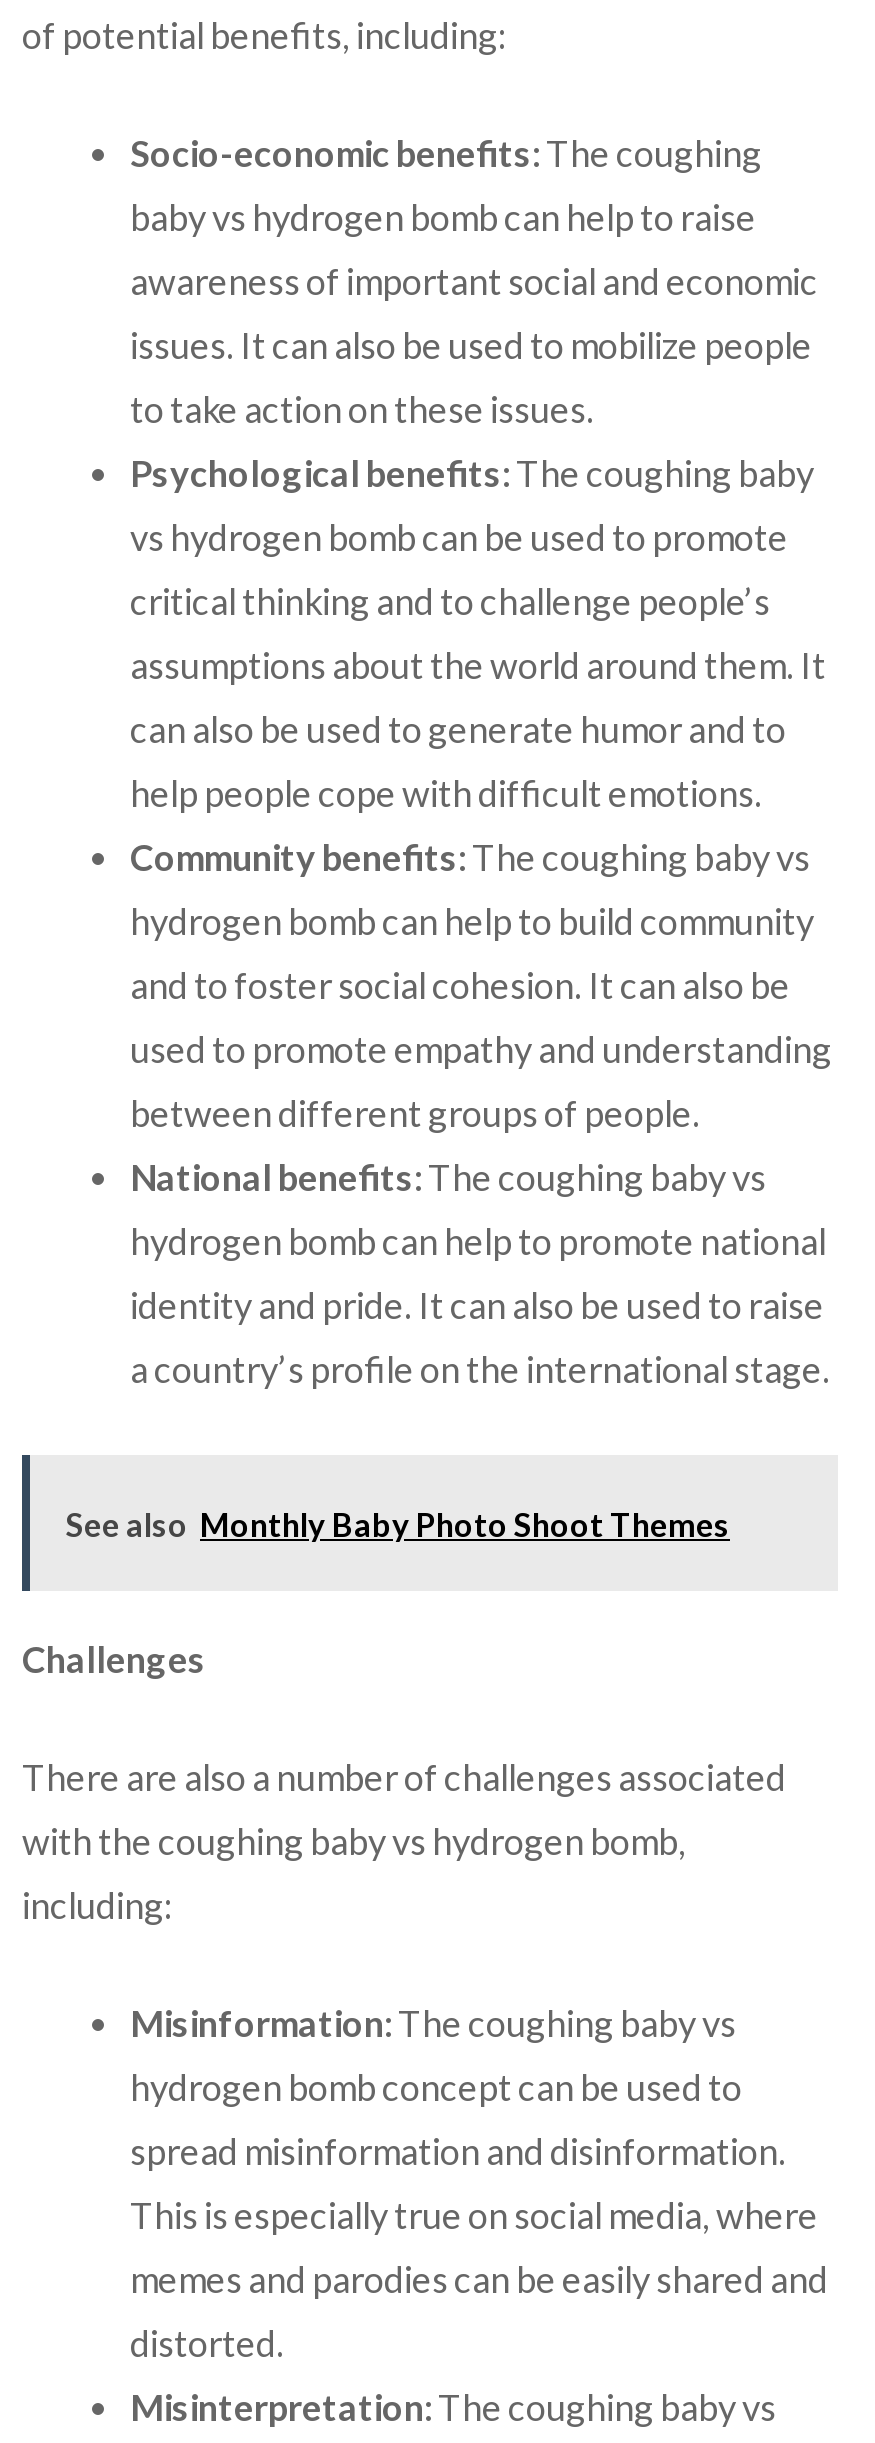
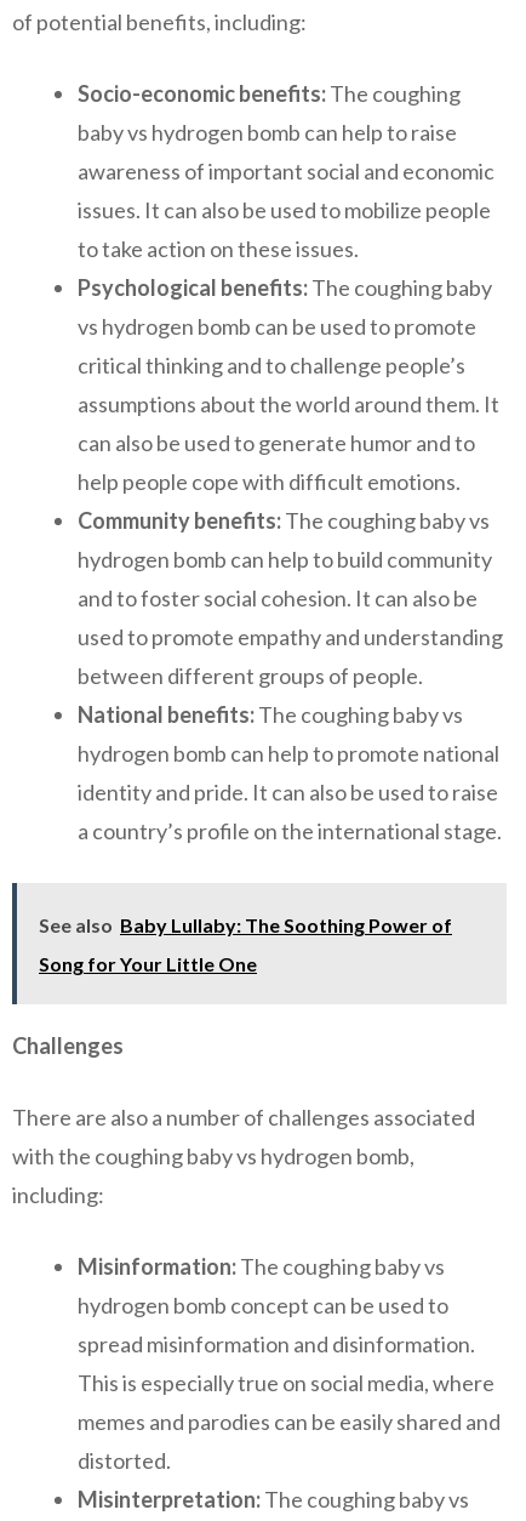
[66,1505,730,1543] See also Monthly Baby Photo Shoot Themes -> [39,914,452,975] See also Baby Lullaby: The Soothing Power of | Song for Your Little One

